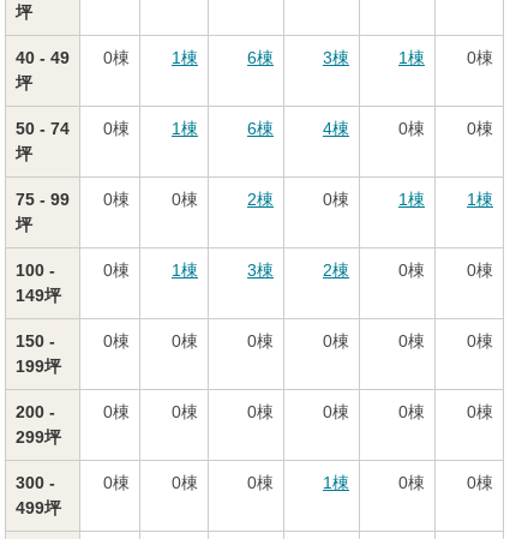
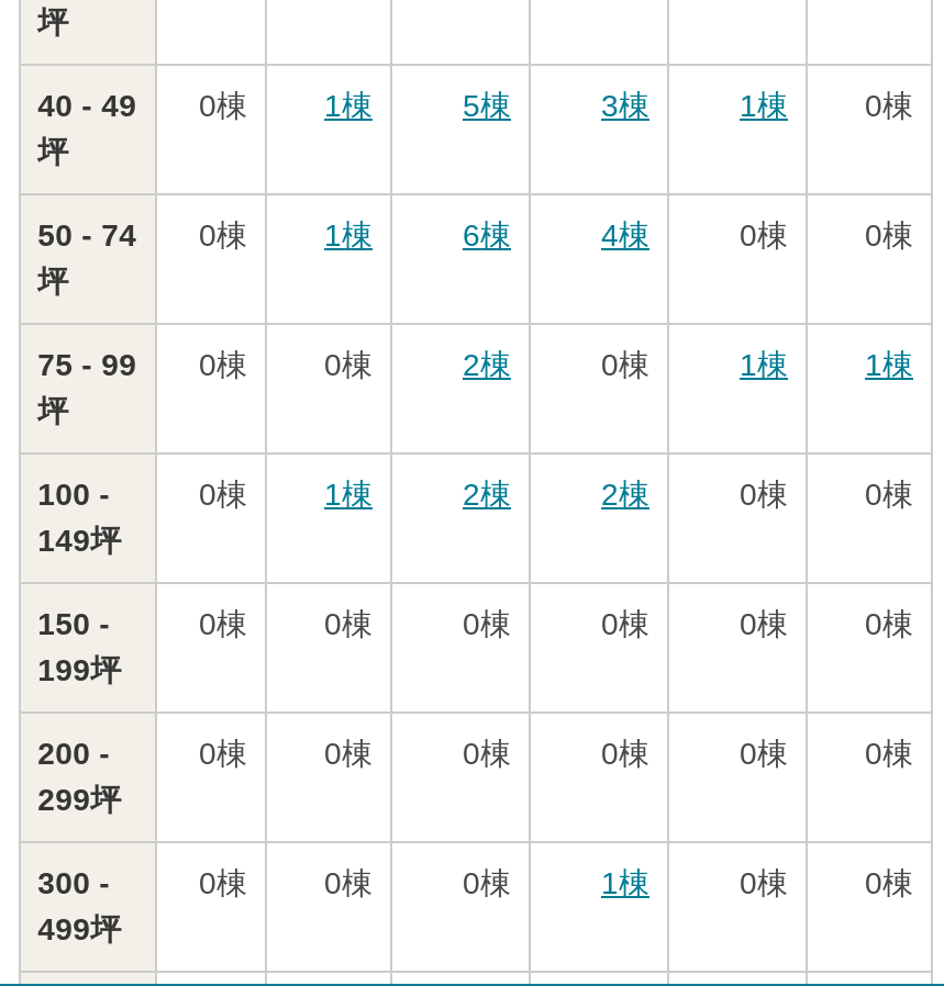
[247,48,274,67] 6棟 -> [463,88,511,123] 5棟
[247,261,274,280] 3棟 -> [463,477,511,512] 2棟

